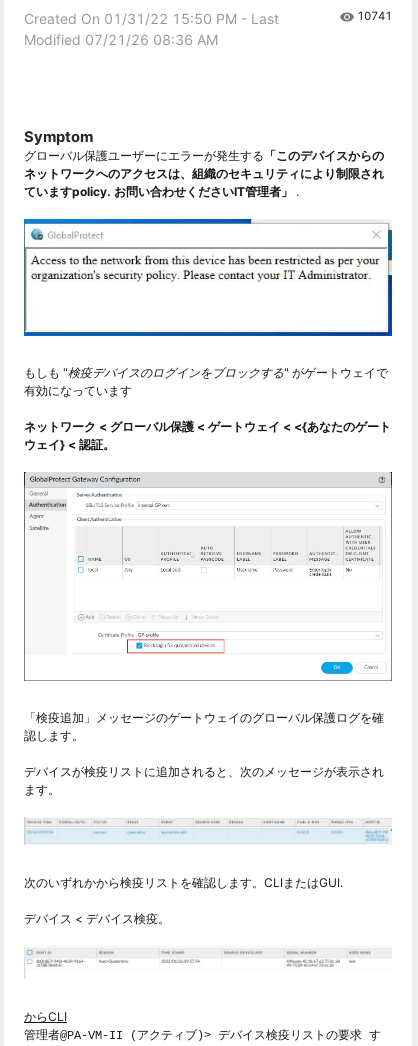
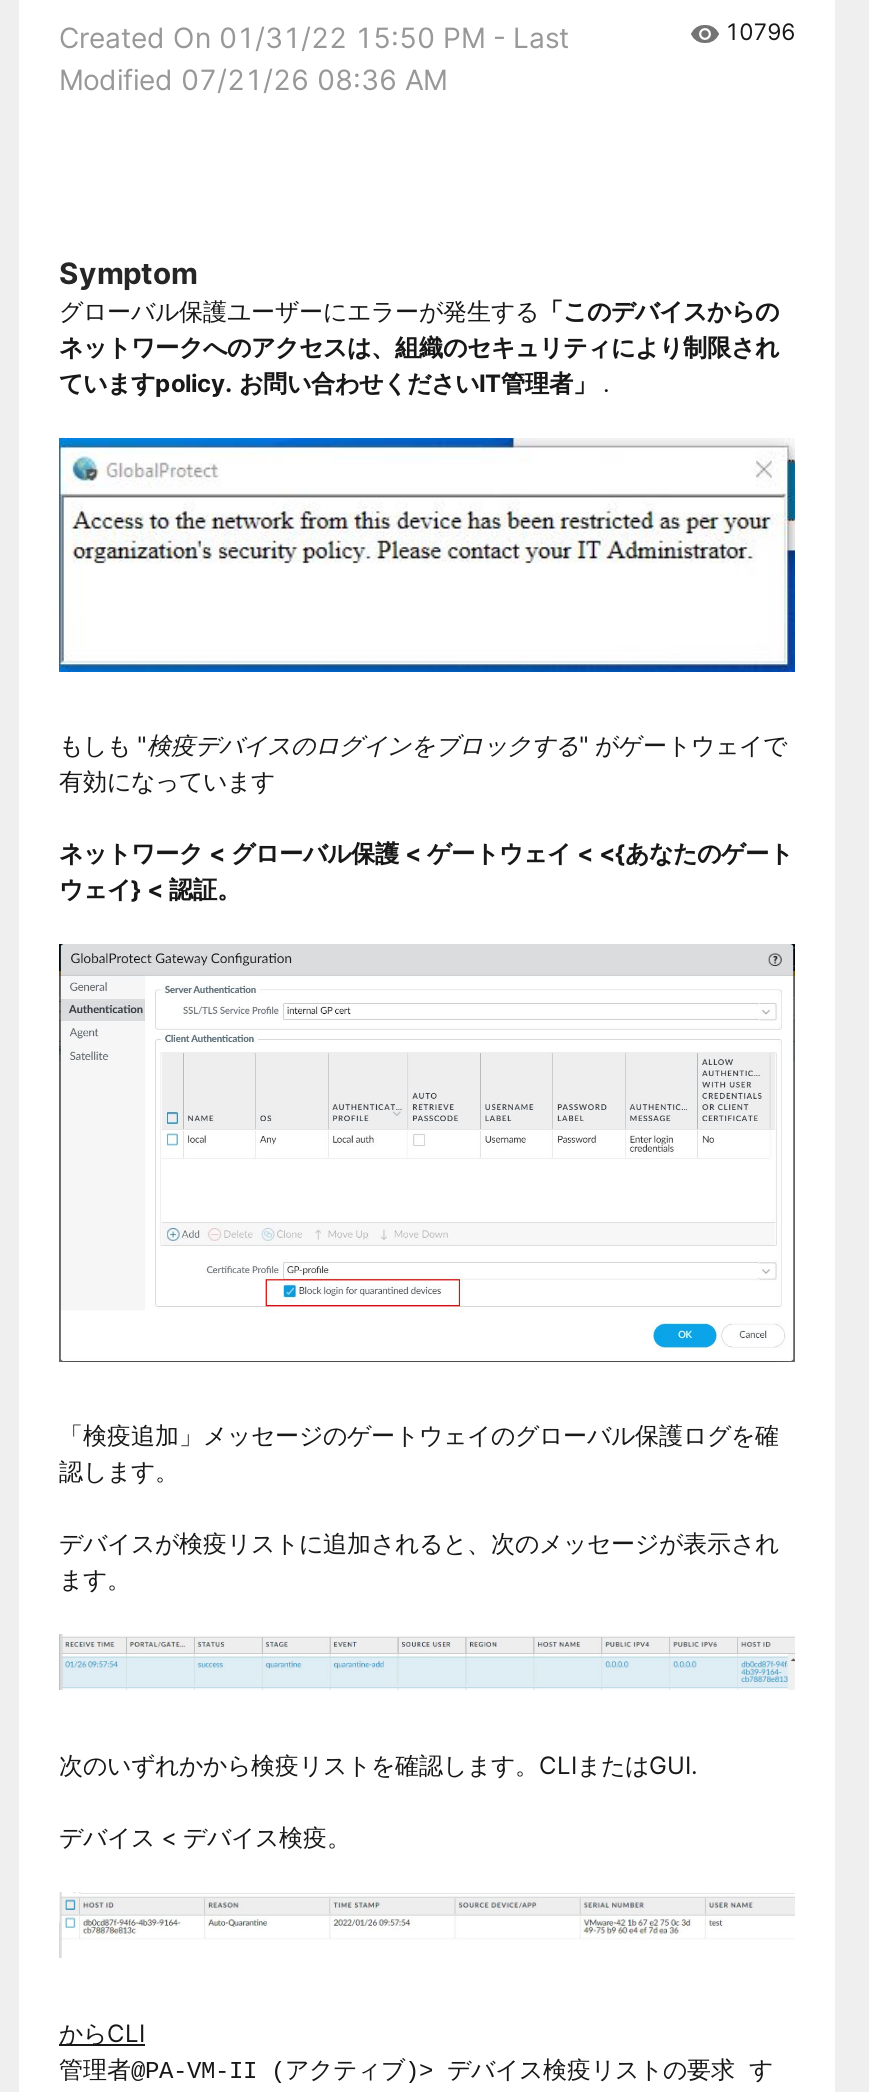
[357,9,392,23] 10741 -> [725,18,795,46] 10796

